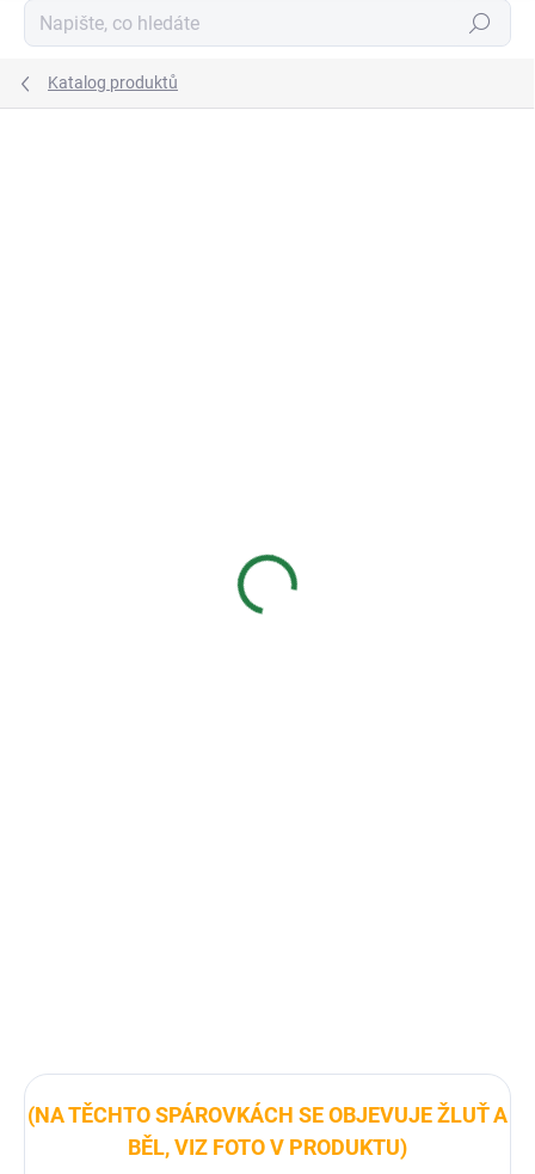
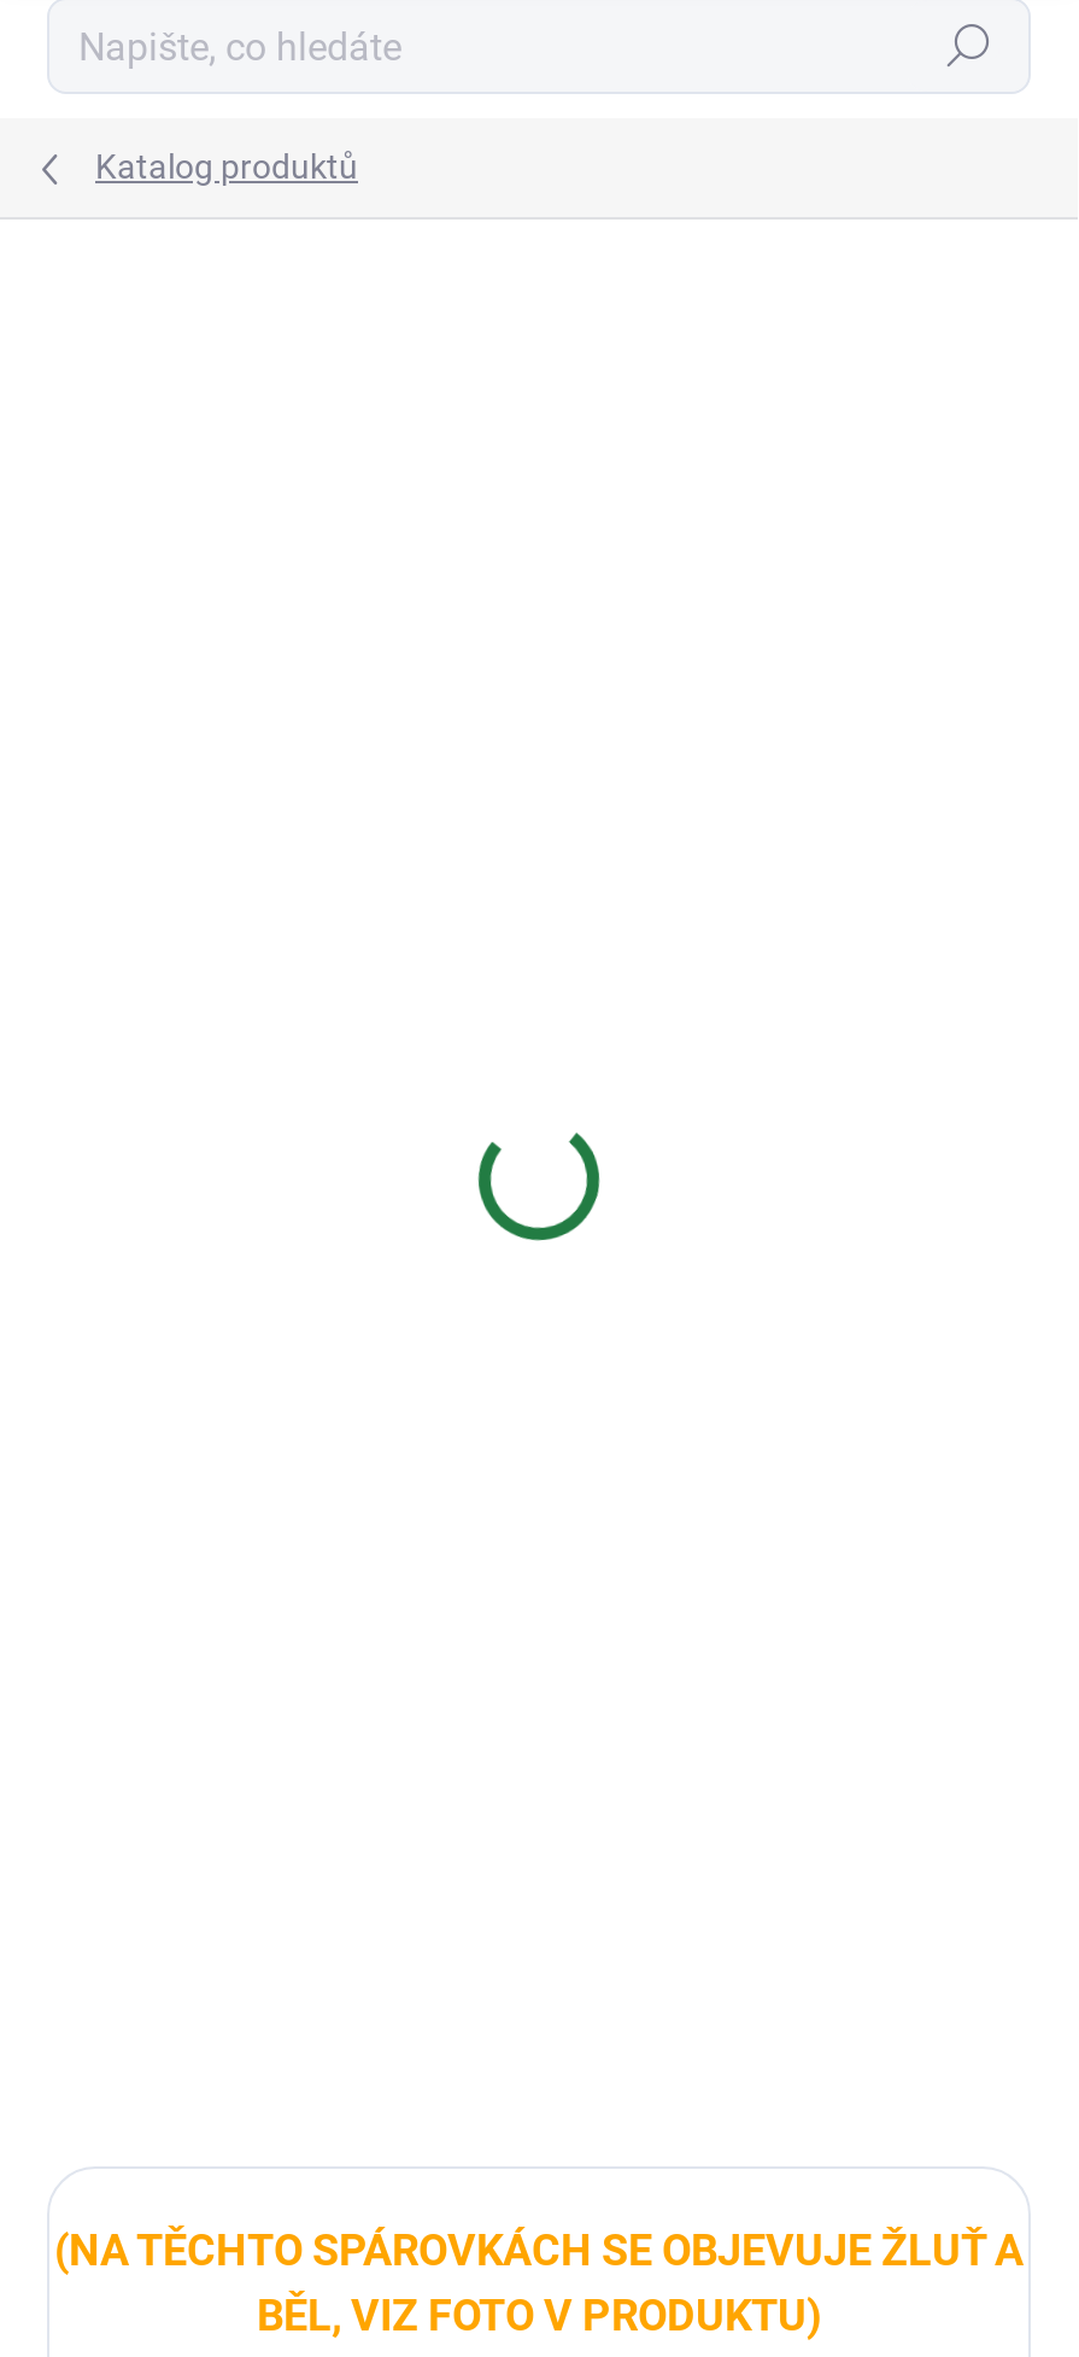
[239,552,297,616] [image] -> [481,1117,599,1245] [image]

